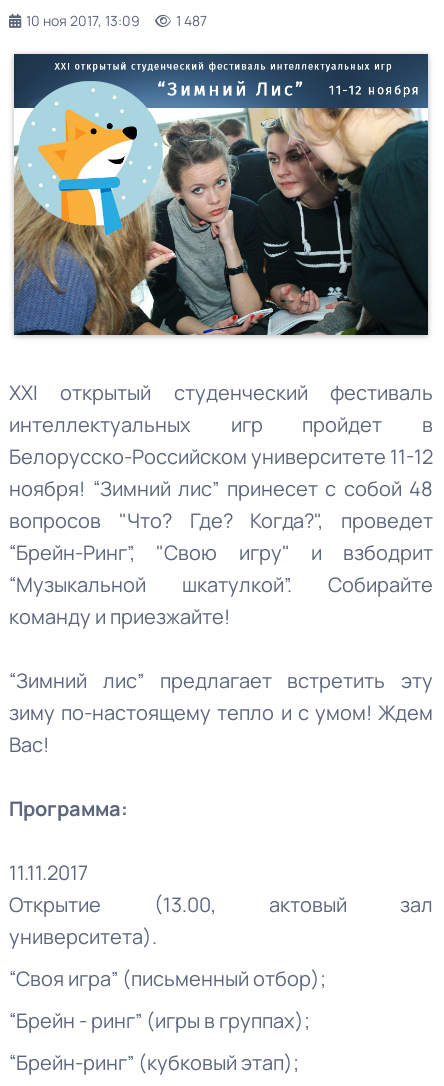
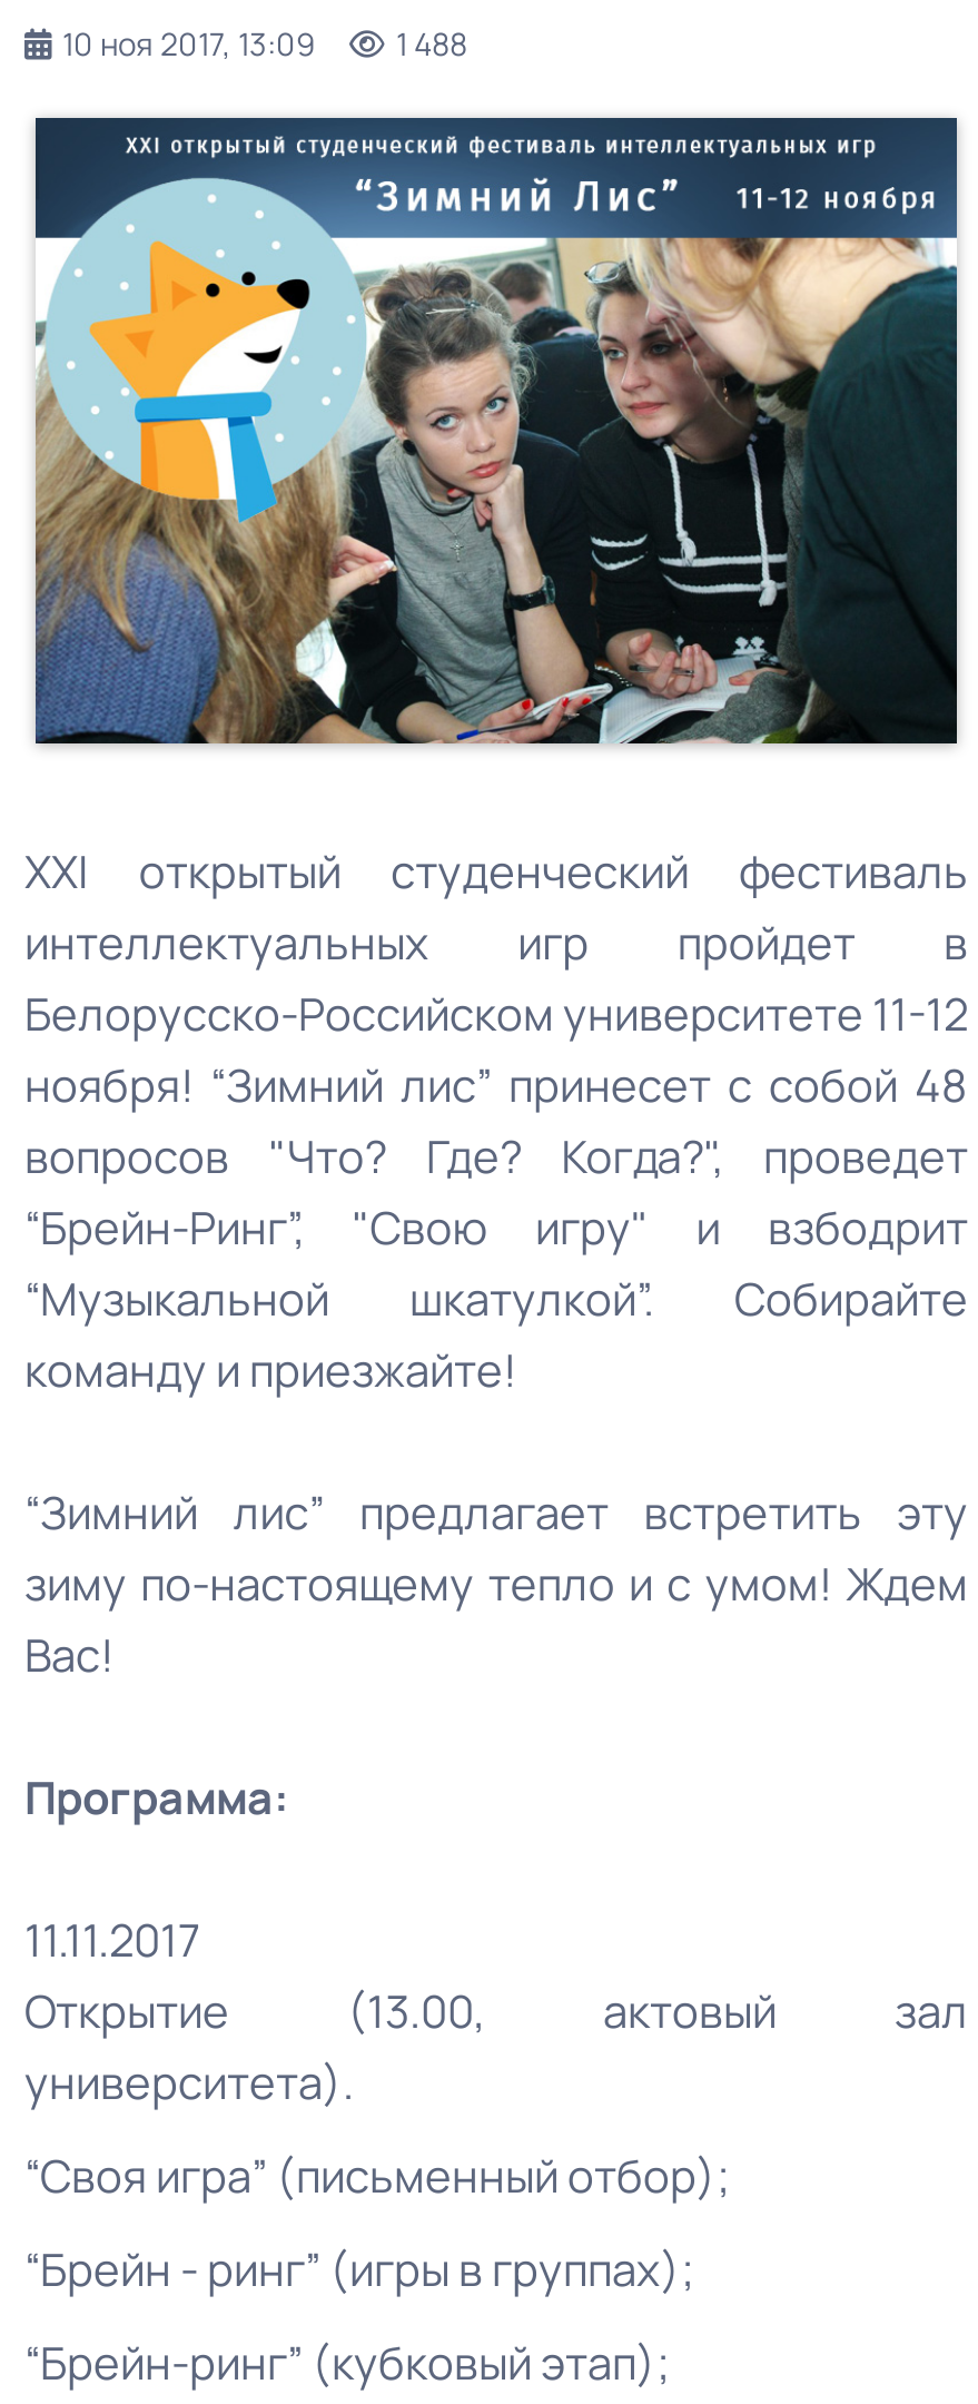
[26,11,207,30] 10 ноя 2017, 13:09 1 487 -> [62,22,467,65] 10 ноя 2017, 13:09 1 488

